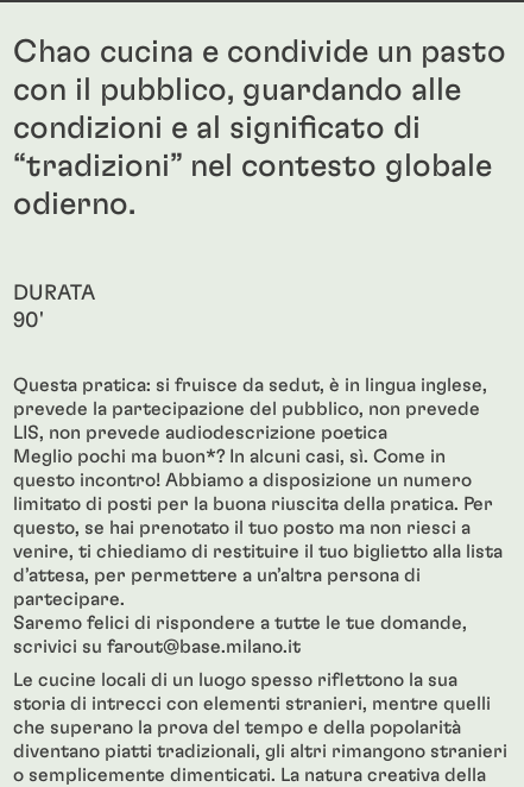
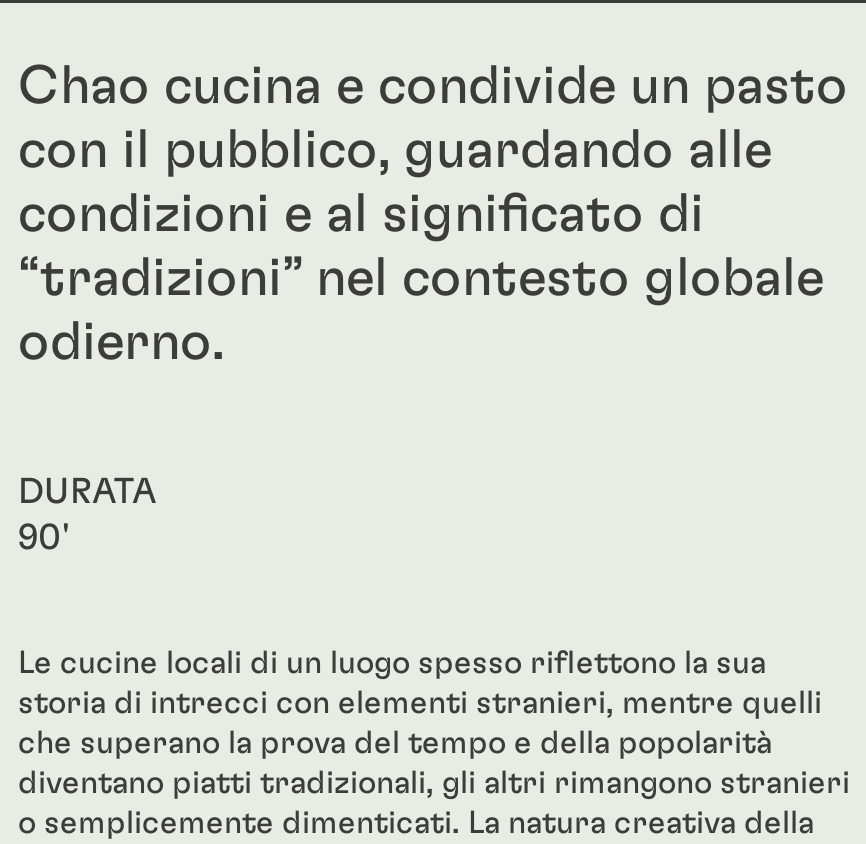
[13,375,503,656] Questa pratica: si fruisce da sedut, è in lingua inglese, | prevede la partecipazione del pubblico, non prevede | LIS, non prevede audiodescrizione poetica | Meglio pochi ma buon*? In alcuni casi, sì. Come in | questo incontro! Abbiamo a disposizione un numero | limitato di posti per la buona riuscita della pratica. Per | questo, se hai prenotato il tuo posto ma non riesci a | venire, ti chiediamo di restituire il tuo biglietto alla lista | d’attesa, per permettere a un’altra persona di | partecipare. | Saremo felici di rispondere a tutte le tue domande, | scrivici su farout@base.milano.it -> none

